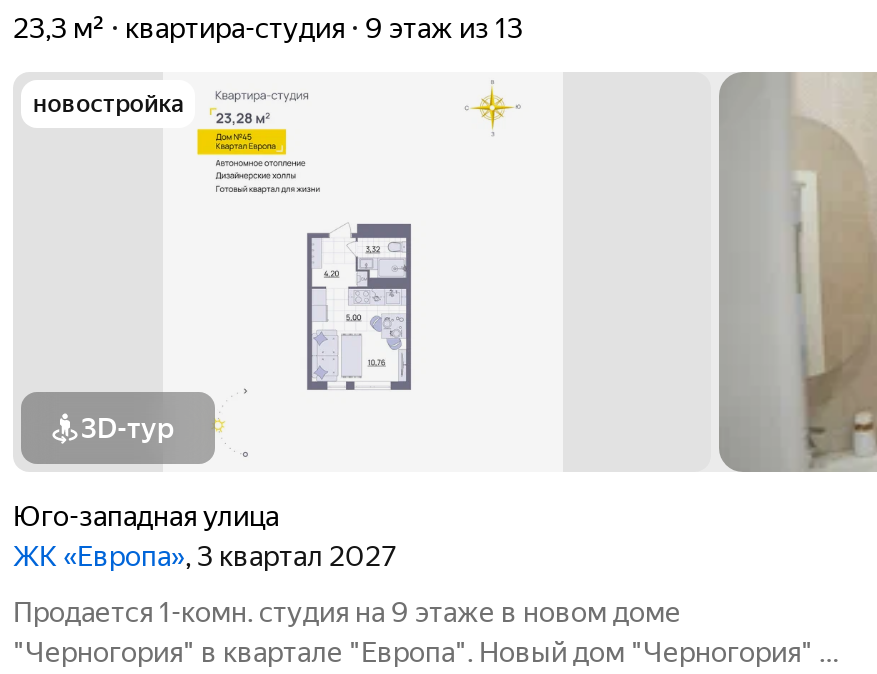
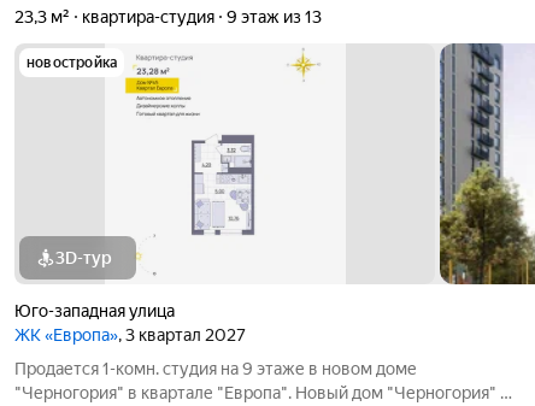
[719,70,871,474] [image] -> [440,43,531,286] [image]

